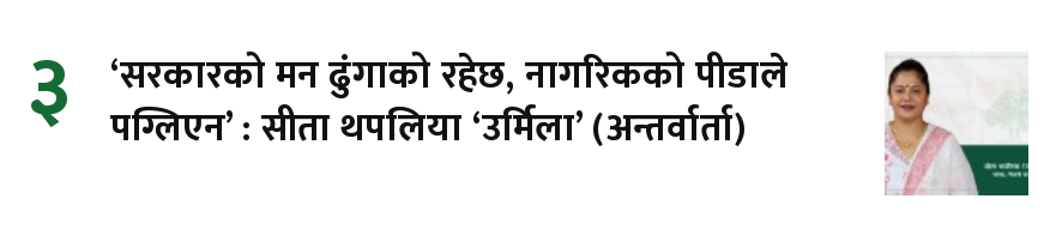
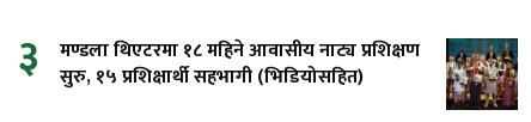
[110,45,1031,198] [image] | ‘सरकारको मन ढुंगाको रहेछ, नागरिकको पीडाले | पग्लिएन’ : सीता थपलिया ‘उर्मिला’ (अन्तर्वार्ता) -> [60,35,519,111] [image] | मण्डला थिएटरमा १८ महिने आवासीय नाट्य प्रशिक्षण | सुरु, १५ प्रशिक्षार्थी सहभागी (भिडियोसहित)

